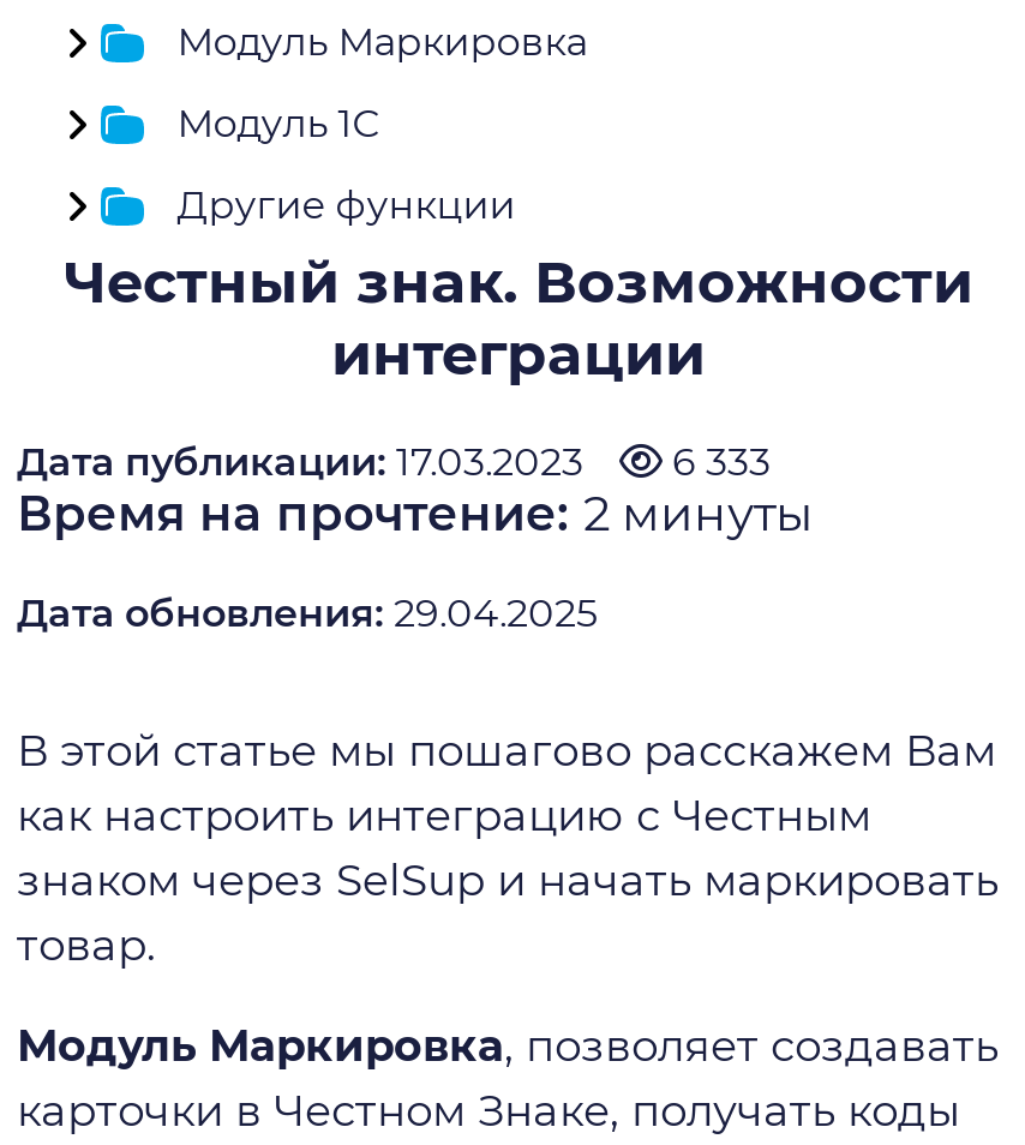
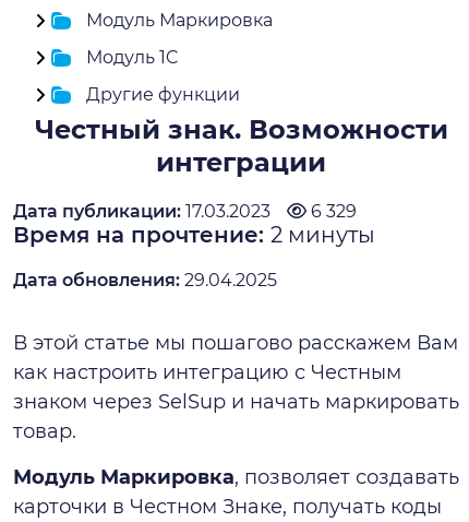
[17,439,771,485] Дата публикации: 17.03.2023 6 333 -> [13,201,357,222] Дата публикации: 17.03.2023 6 329

